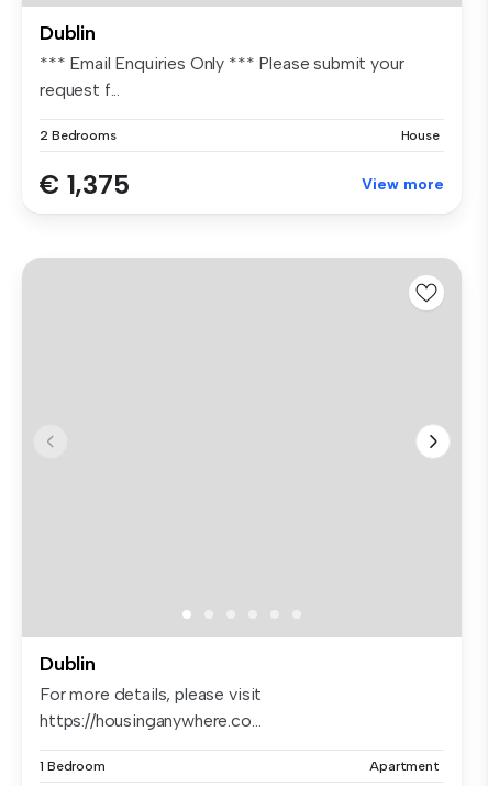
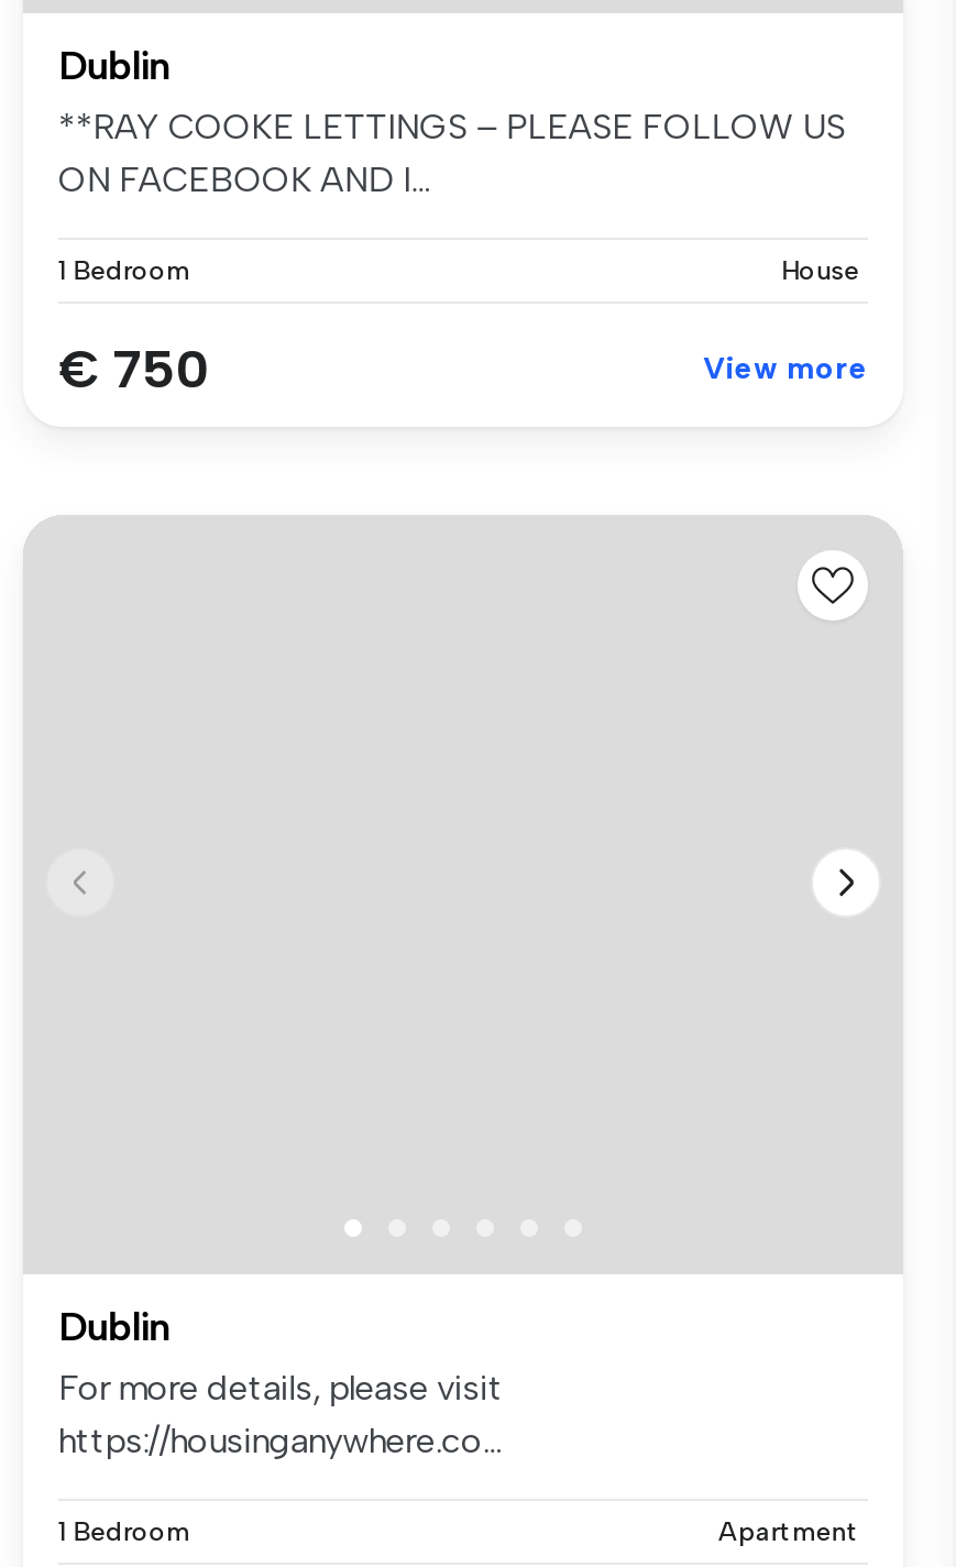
[40,53,404,100] *** Email Enquiries Only *** Please submit your | request f... -> [58,105,846,200] **RAY COOKE LETTINGS – PLEASE FOLLOW US | ON FACEBOOK AND I...
[40,127,116,143] 2 Bedrooms -> [58,255,190,286] 1 Bedroom
[40,168,129,200] € 1,375 -> [58,336,207,400] € 750

